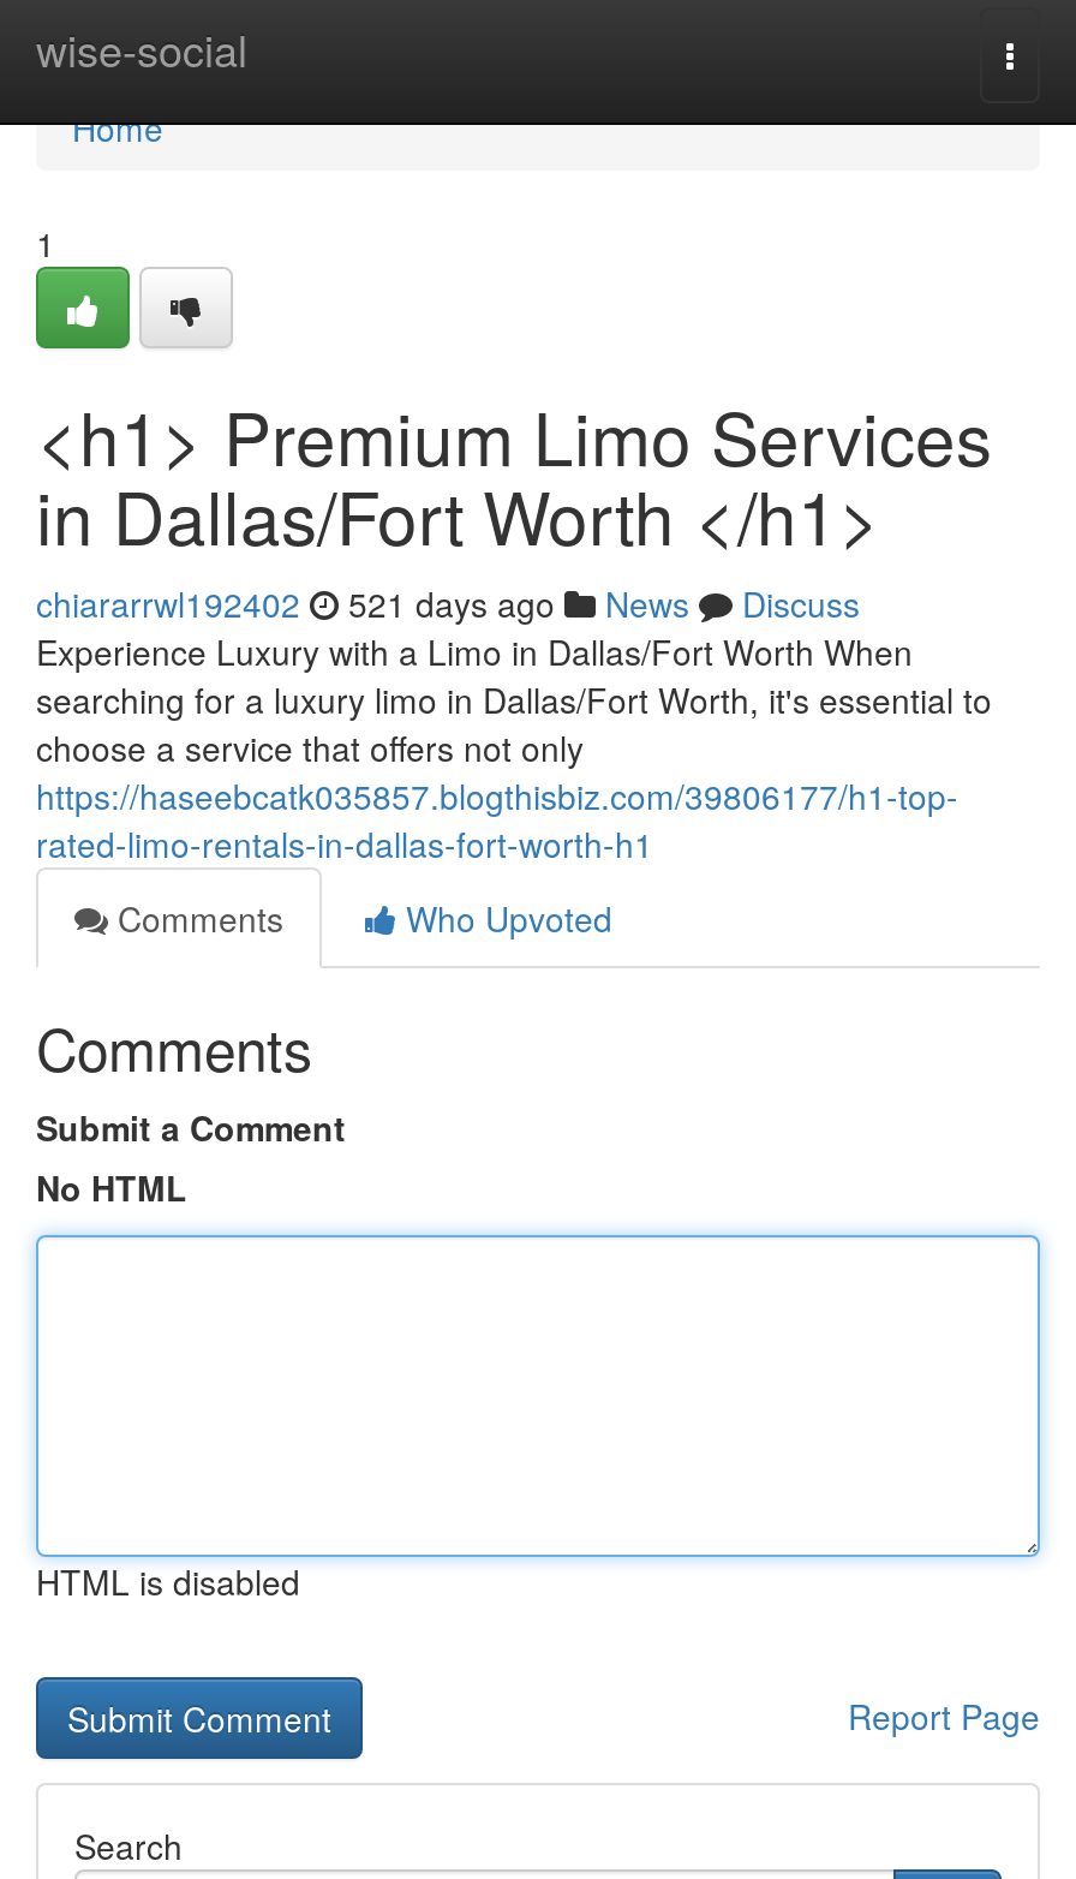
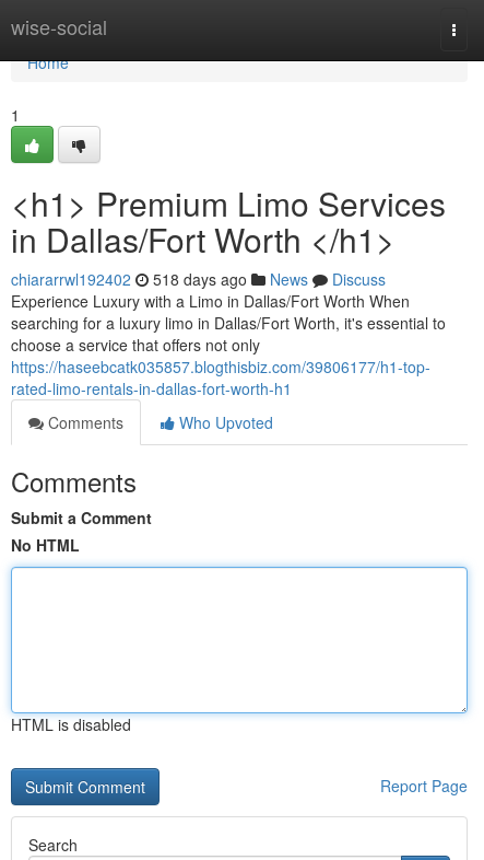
[36,579,860,627] chiararrwl192402 521 days ago News Discuss -> [11,268,386,290] chiararrwl192402 518 days ago News Discuss

